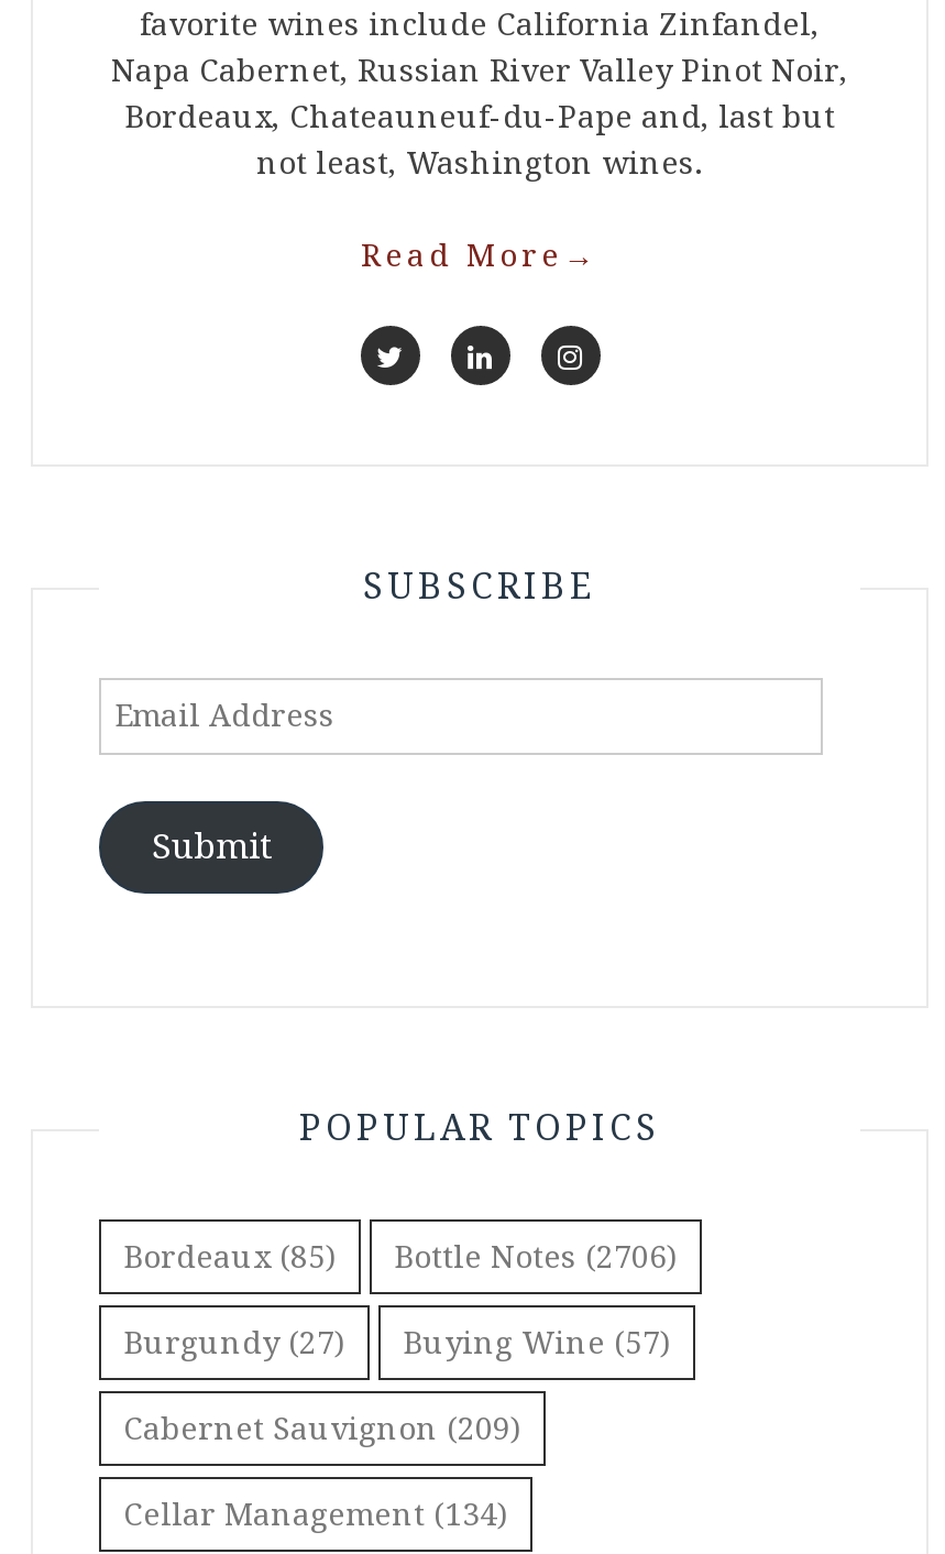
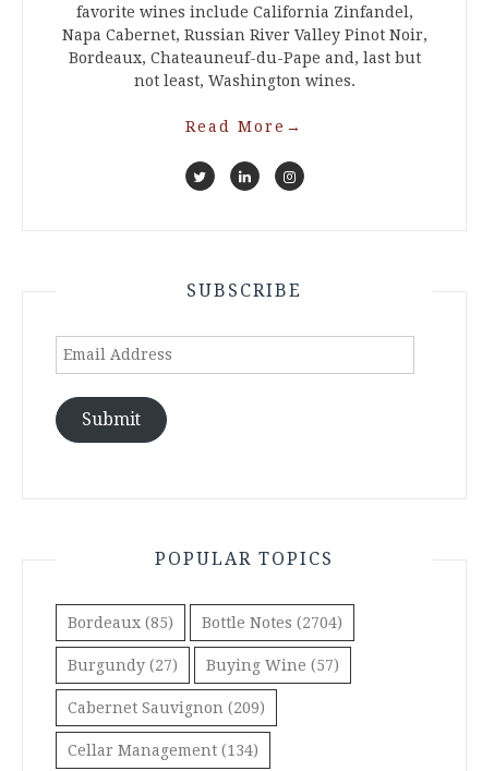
[123,1239,678,1274] Bordeaux (85) Bottle Notes (2706) -> [68,614,342,631] Bordeaux (85) Bottle Notes (2704)

